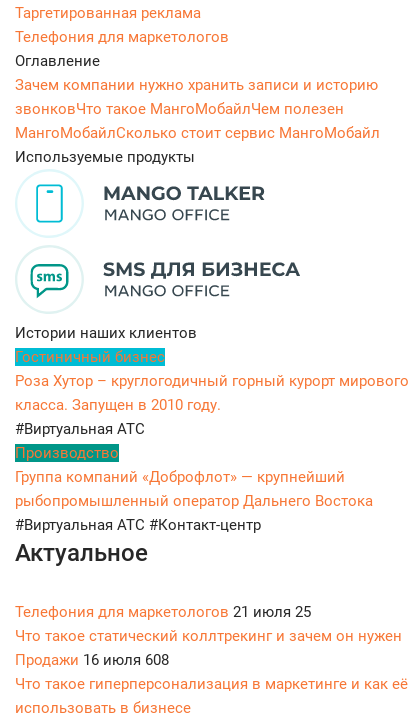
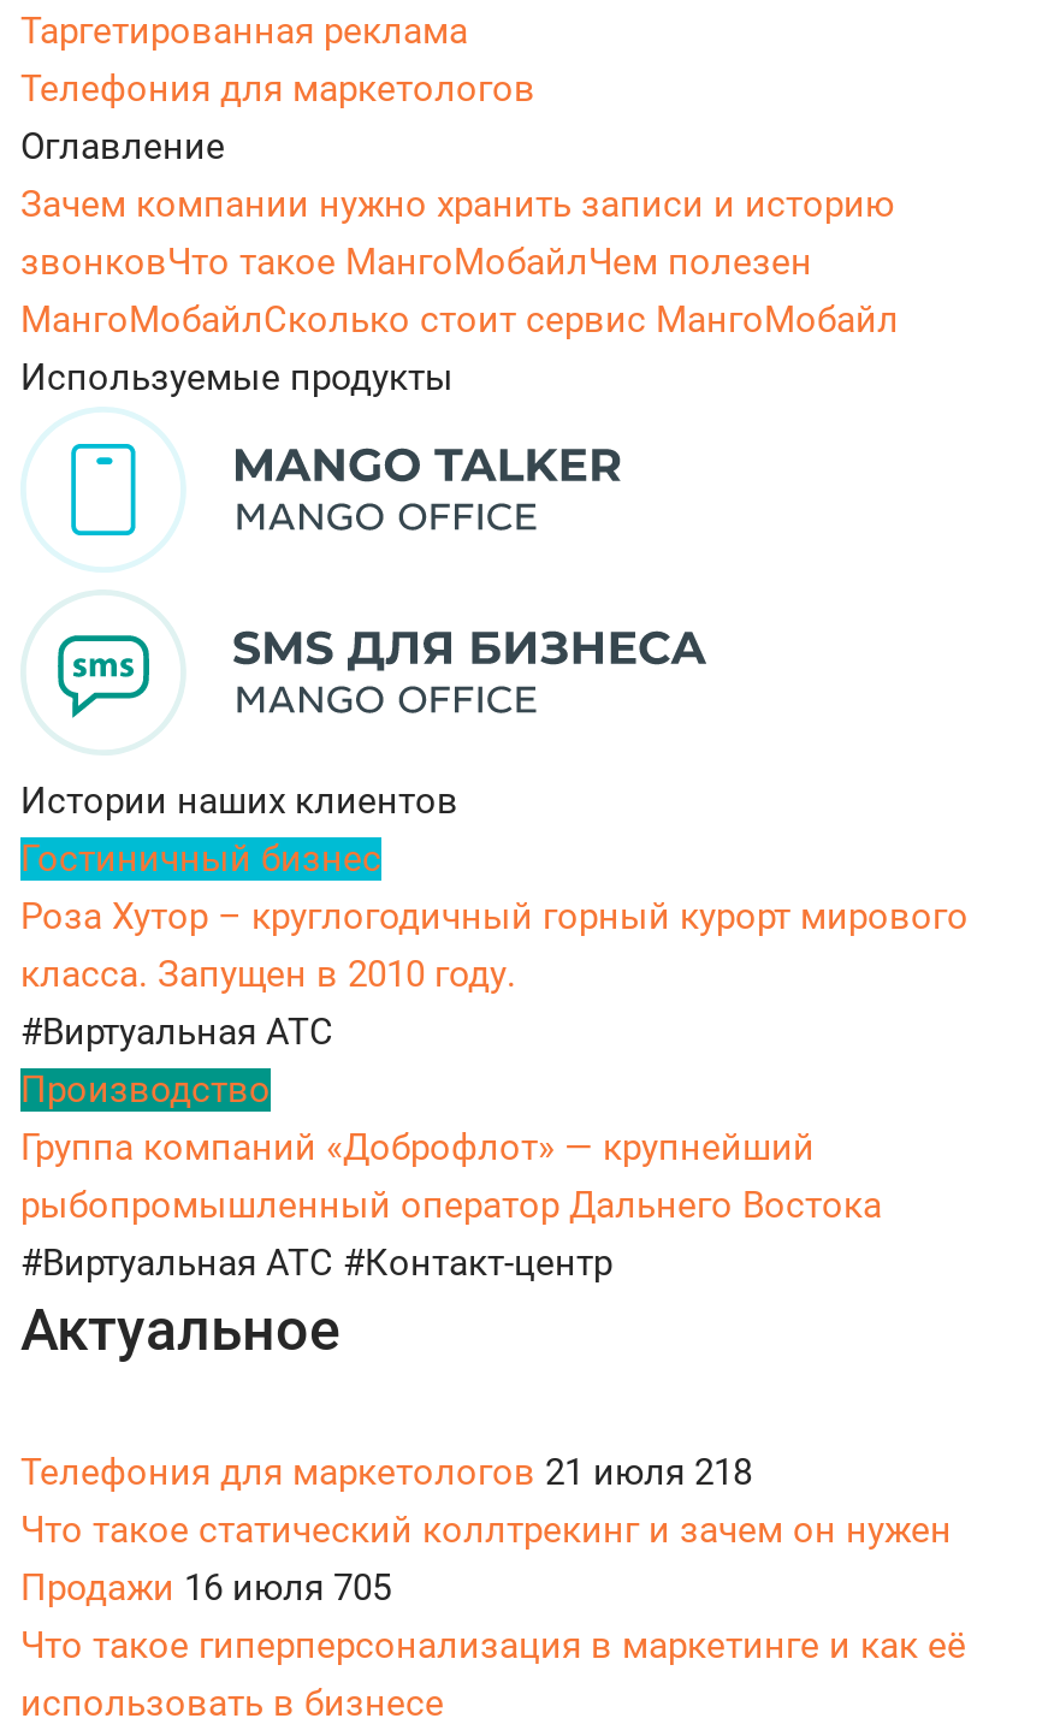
[15,603,311,621] Телефония для маркетологов 21 июля 25 -> [20,1451,752,1494] Телефония для маркетологов 21 июля 218
[15,651,169,669] Продажи 16 июля 608 -> [20,1567,391,1610] Продажи 16 июля 705

